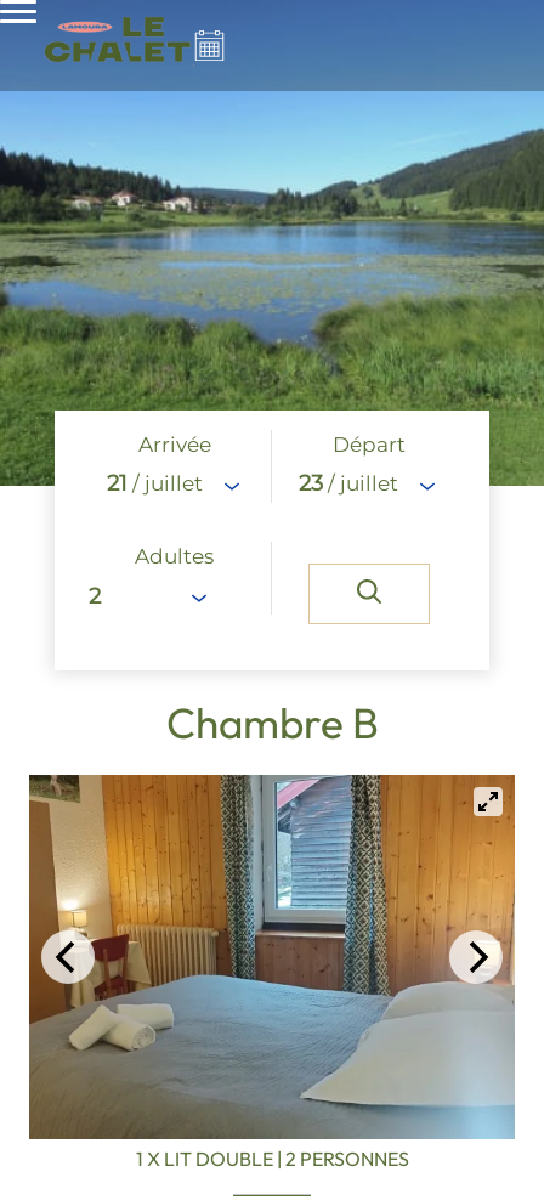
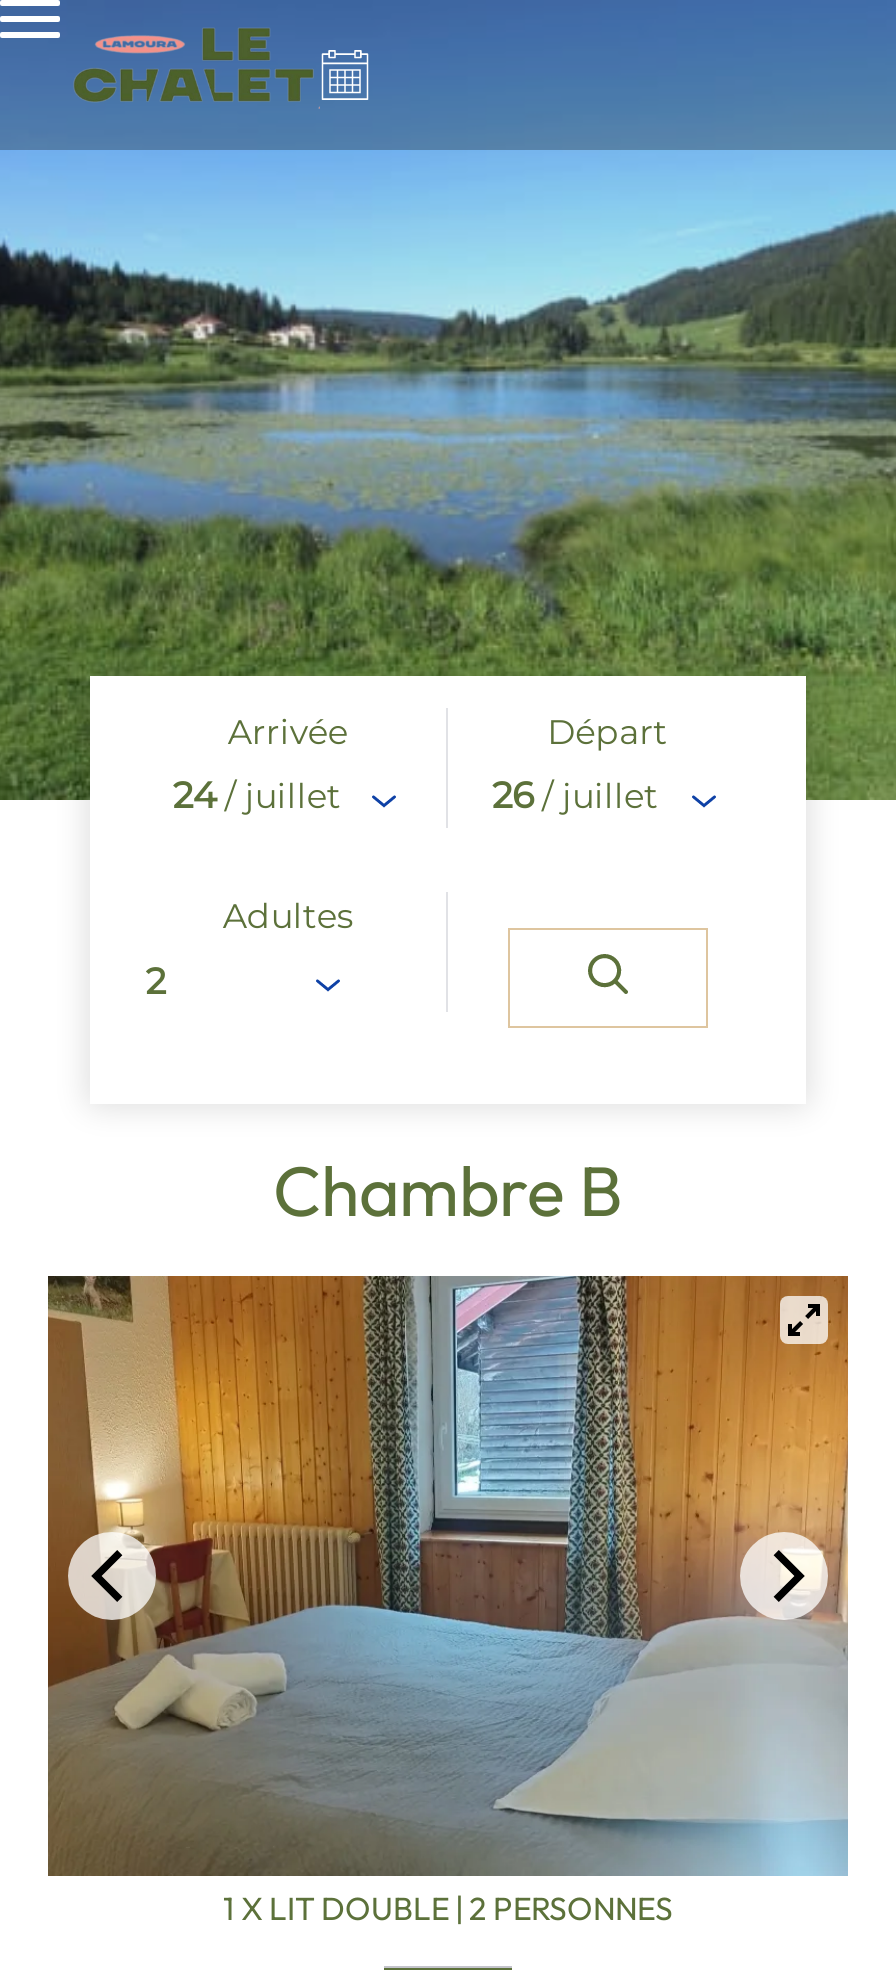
[106,470,202,497] 21 / juillet -> [173,774,341,818] 24 / juillet
[299,470,399,497] 23 / juillet -> [492,774,658,818] 26 / juillet

